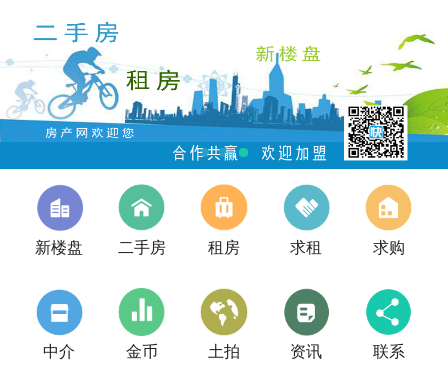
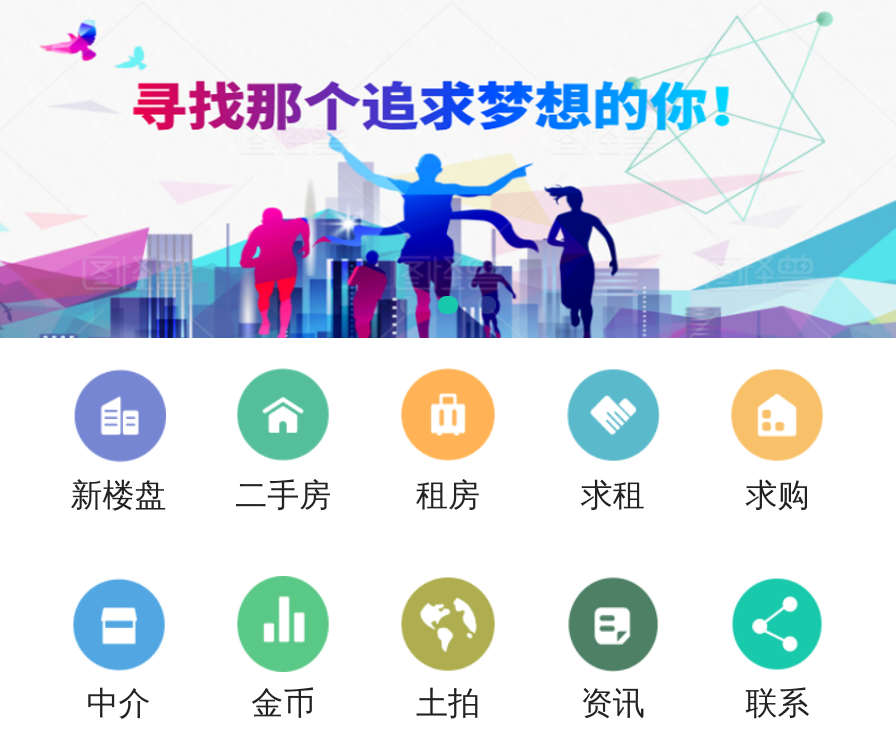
[3,6,445,170] [image] -> [6,10,890,340] [image]

